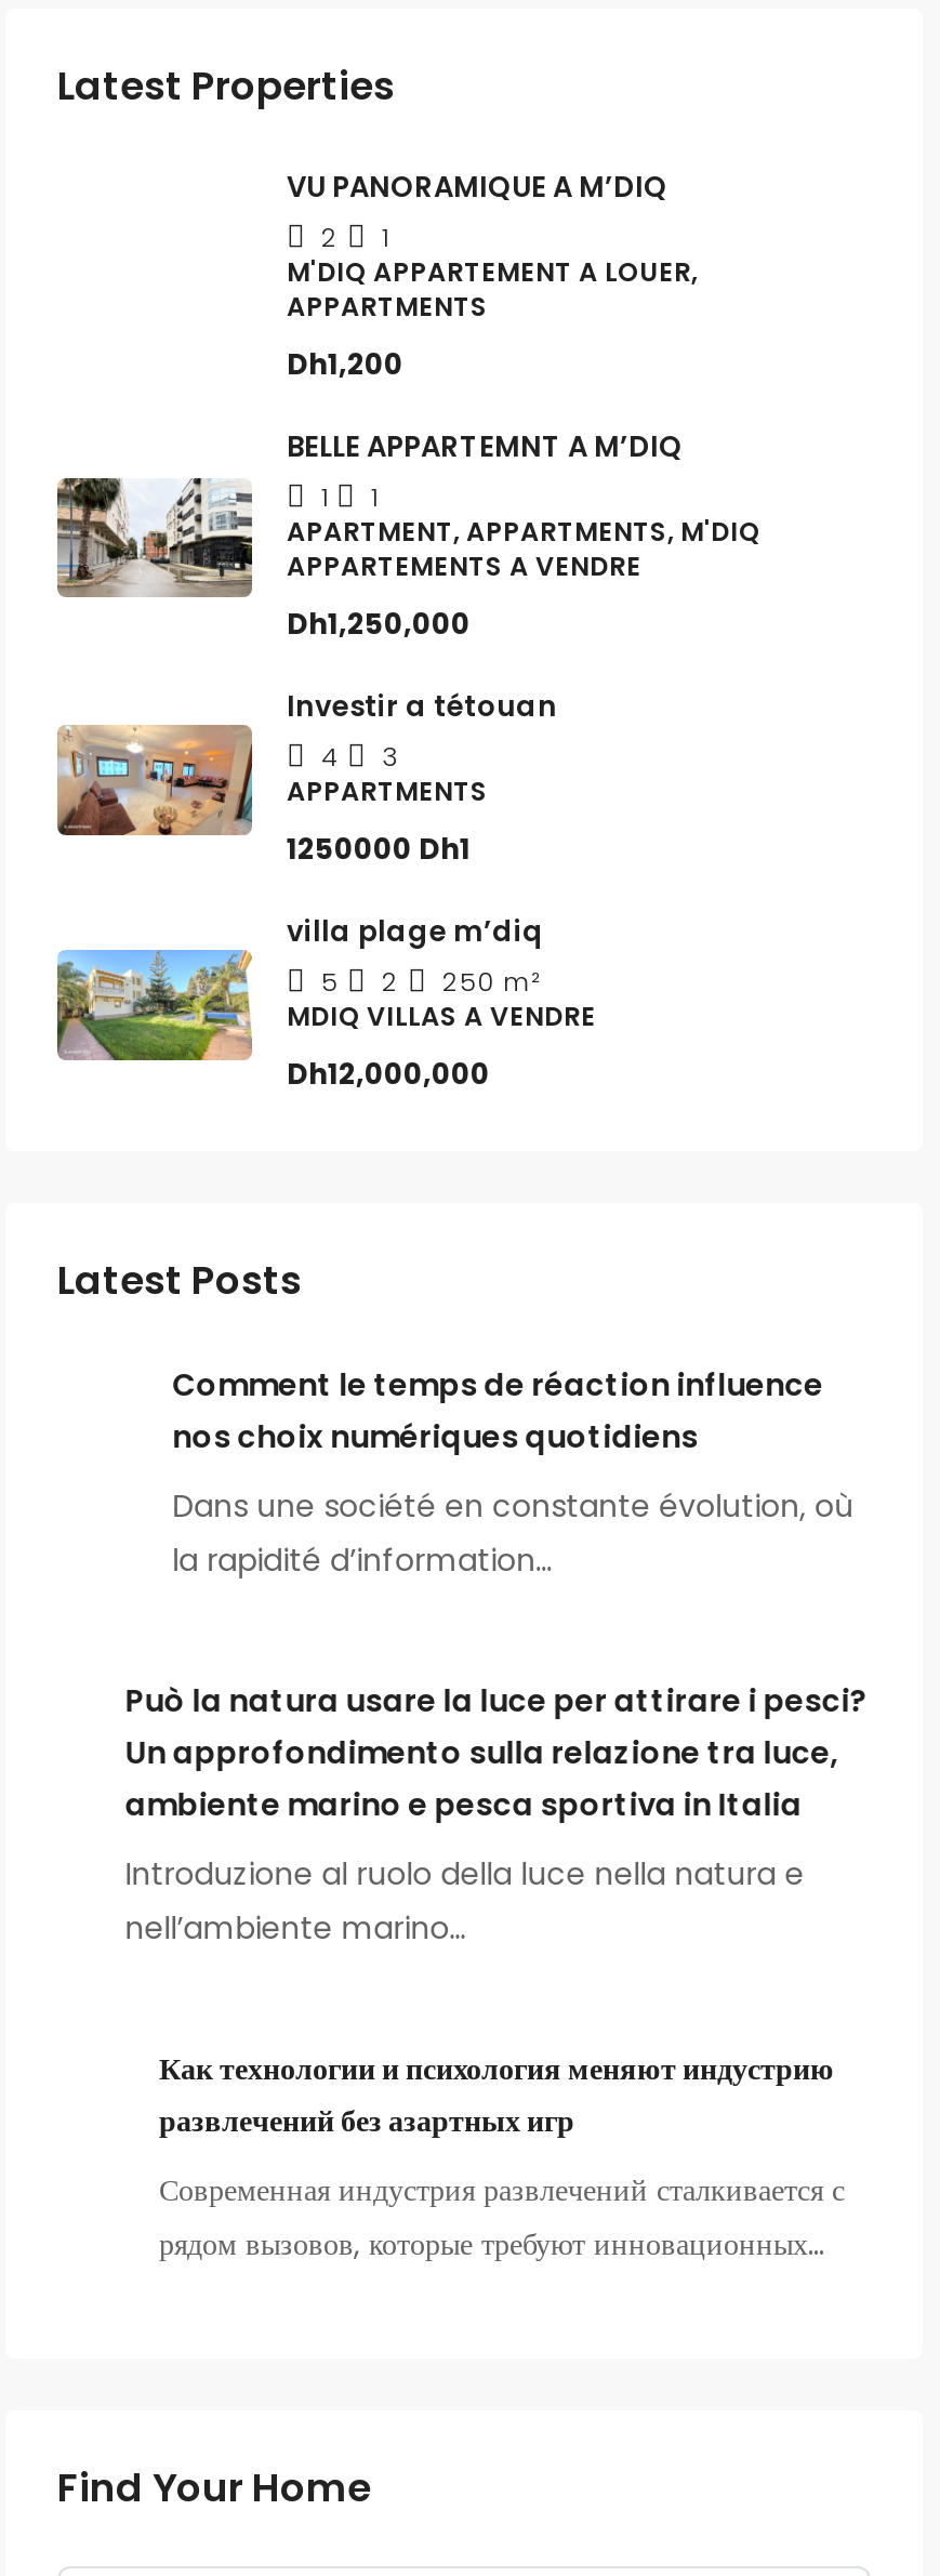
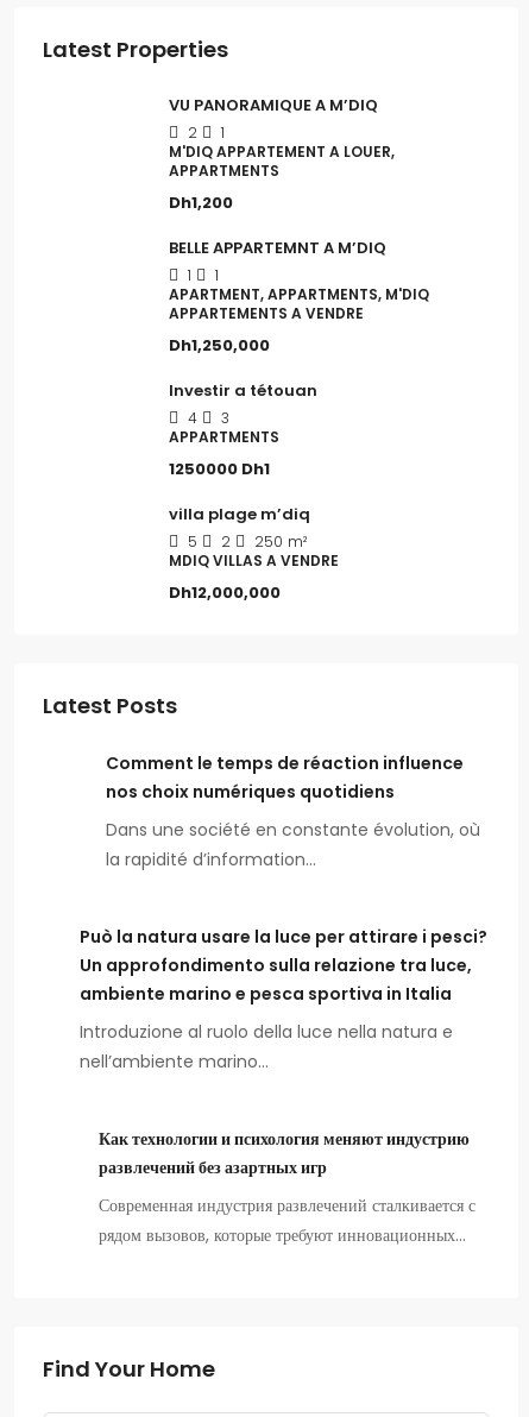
[55,475,254,600] [image] -> none
[55,722,254,838] [image] -> none
[55,947,254,1064] [image] -> none

